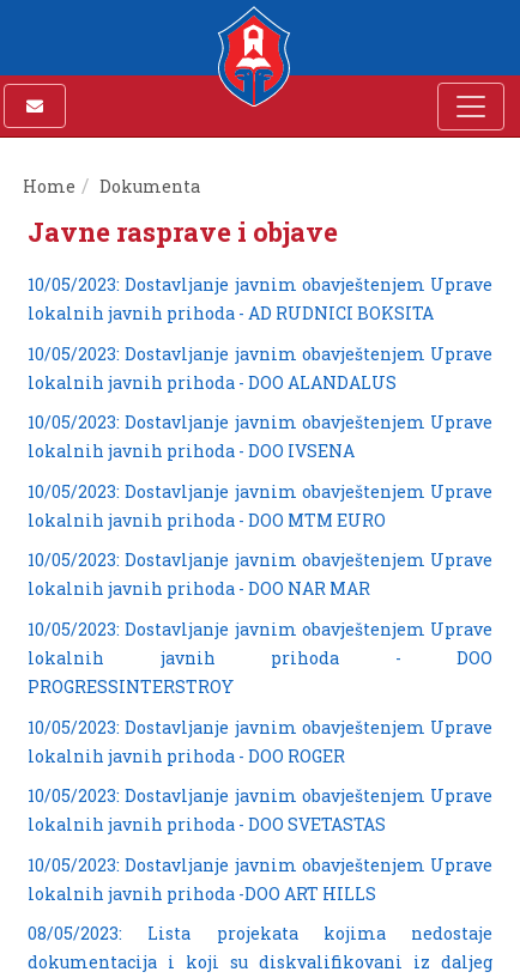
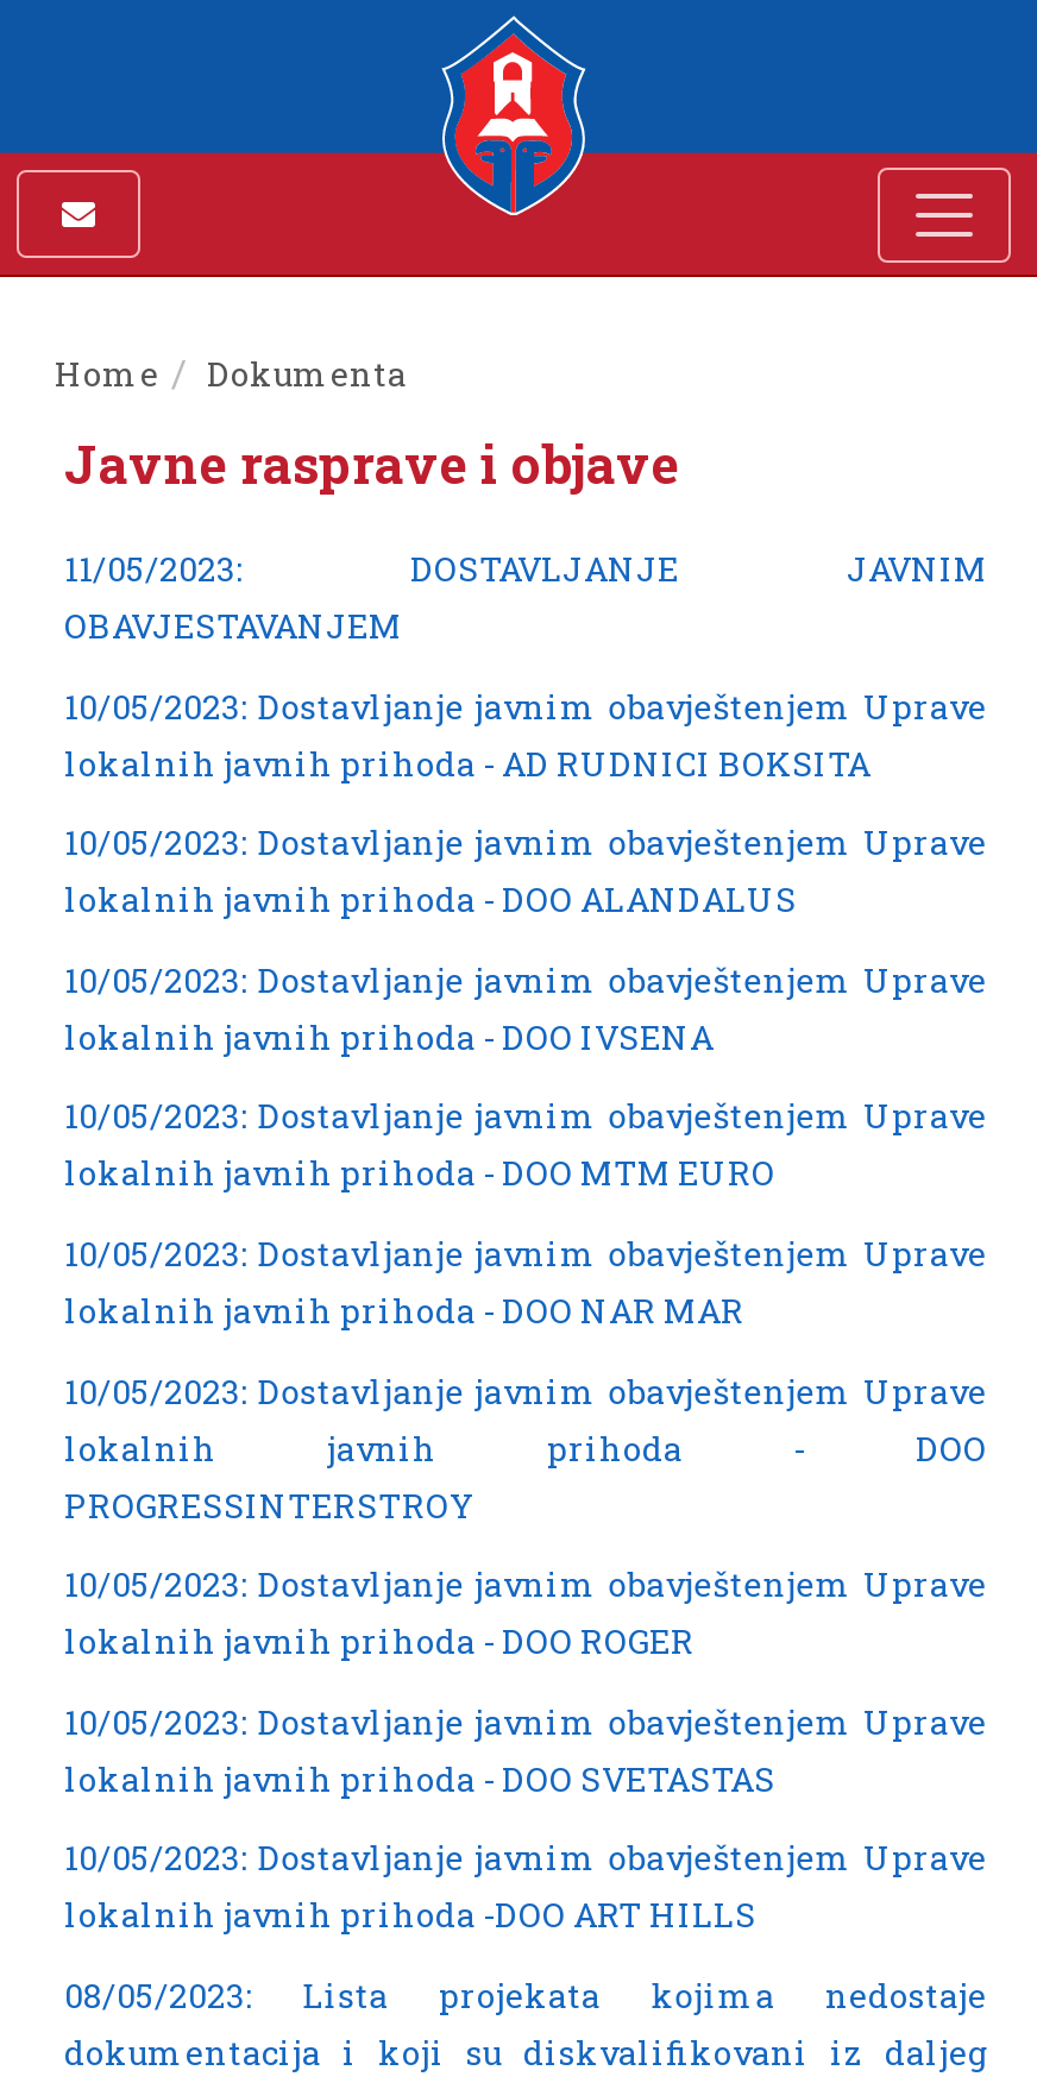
none -> [64,546,987,648] 11/05/2023: DOSTAVLJANJE JAVNIM | OBAVJESTAVANJEM

